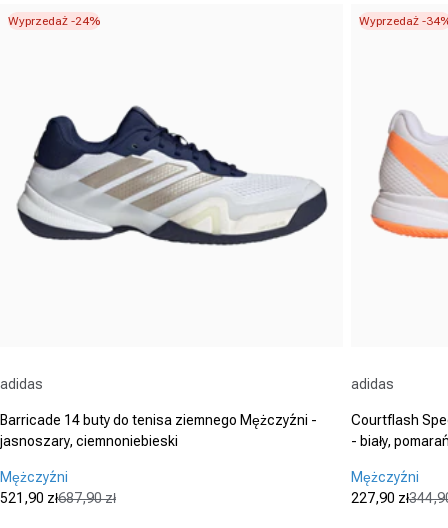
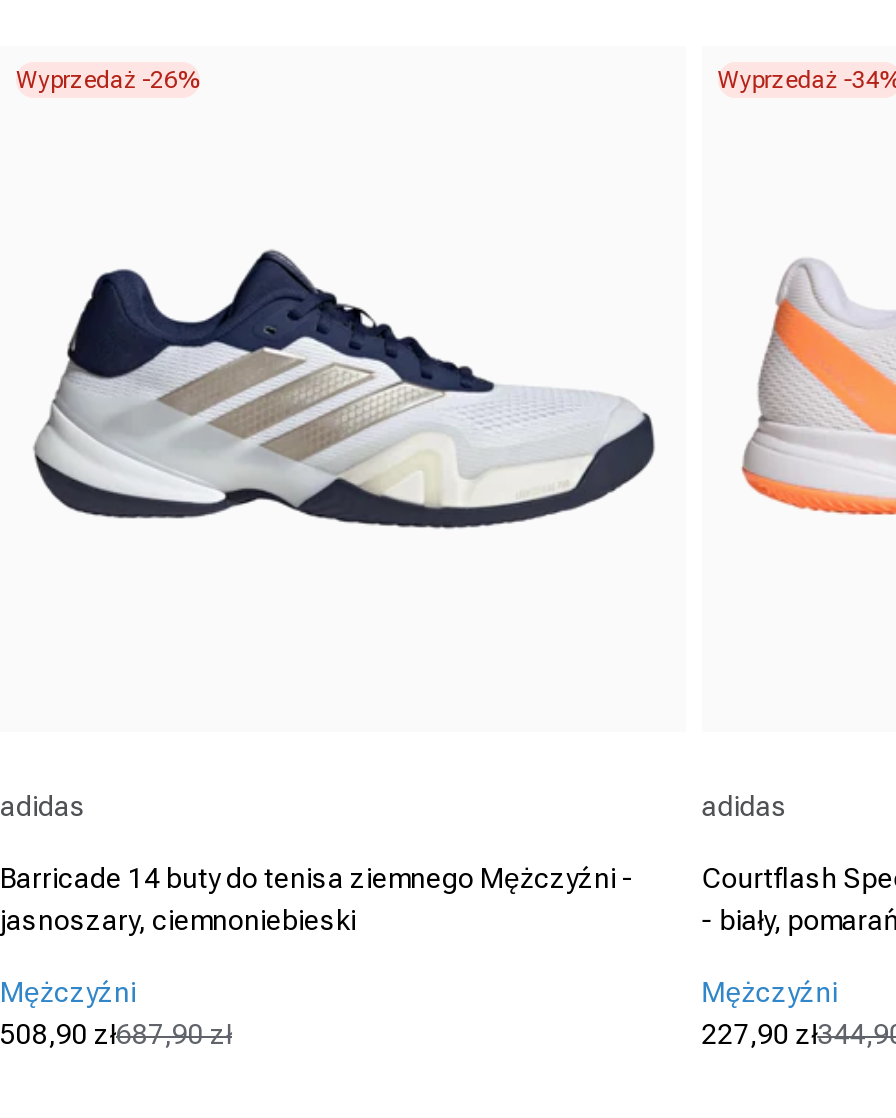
[8,14,100,28] Wyprzedaż -24% -> [16,66,200,94] Wyprzedaż -26%
[0,490,58,506] 521,90 zł -> [0,1018,116,1050] 508,90 zł

